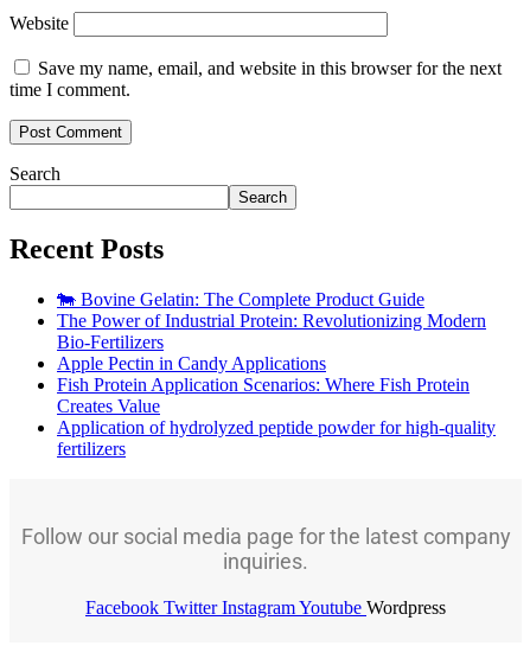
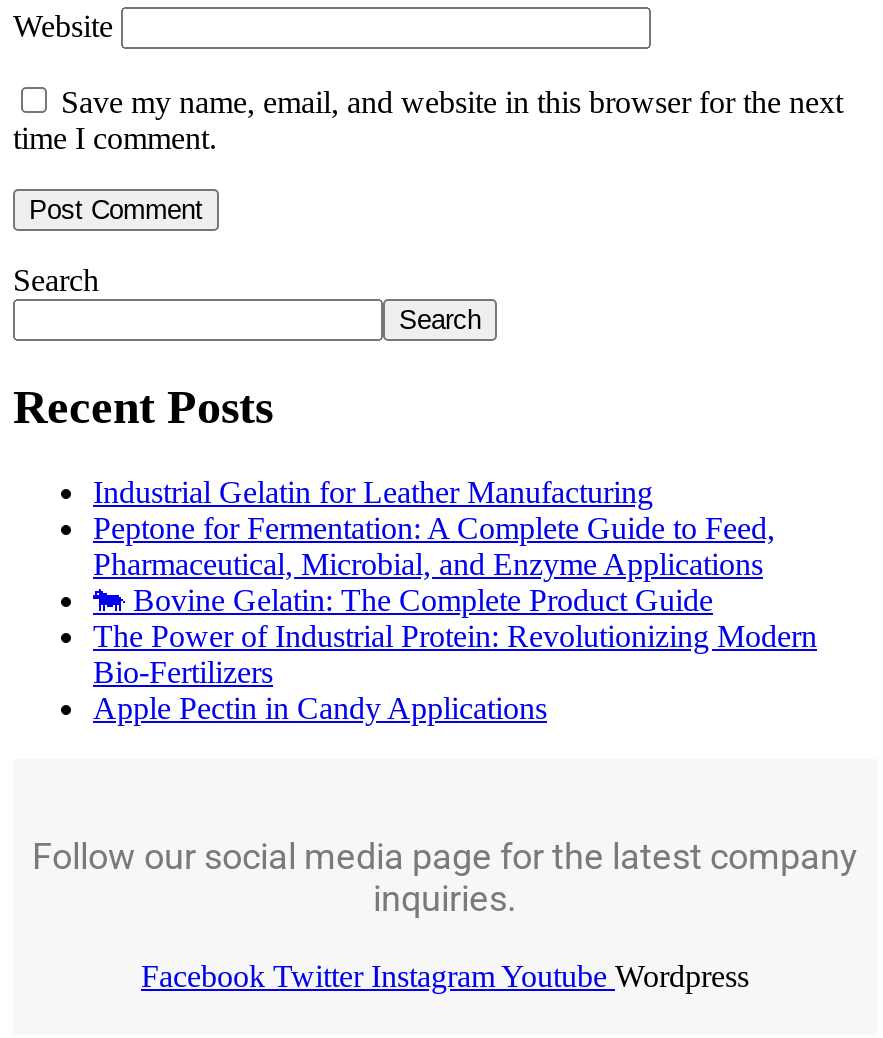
none -> [93,474,775,580] Industrial Gelatin for Leather Manufacturing | Peptone for Fermentation: A Complete Guide to Feed, | Pharmaceutical, Microbial, and Enzyme Applications
moved [57,310,486,373] -> [93,618,817,724]: The Power of Industrial Protein: Revolutionizing Modern | Bio-Fertilizers | Apple Pectin in Candy Applications
[57,374,496,458] Fish Protein Application Scenarios: Where Fish Protein | Creates Value | Application of hydrolyzed peptide powder for high-quality | fertilizers -> none

